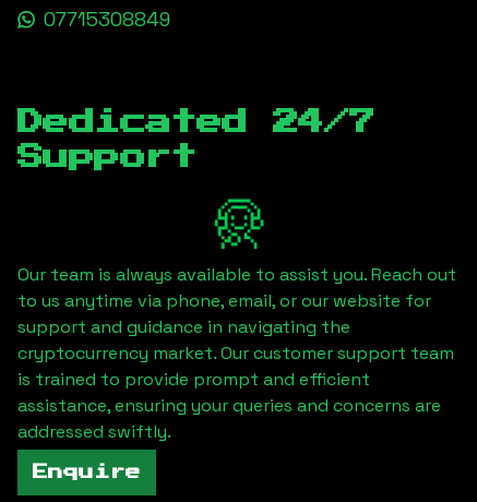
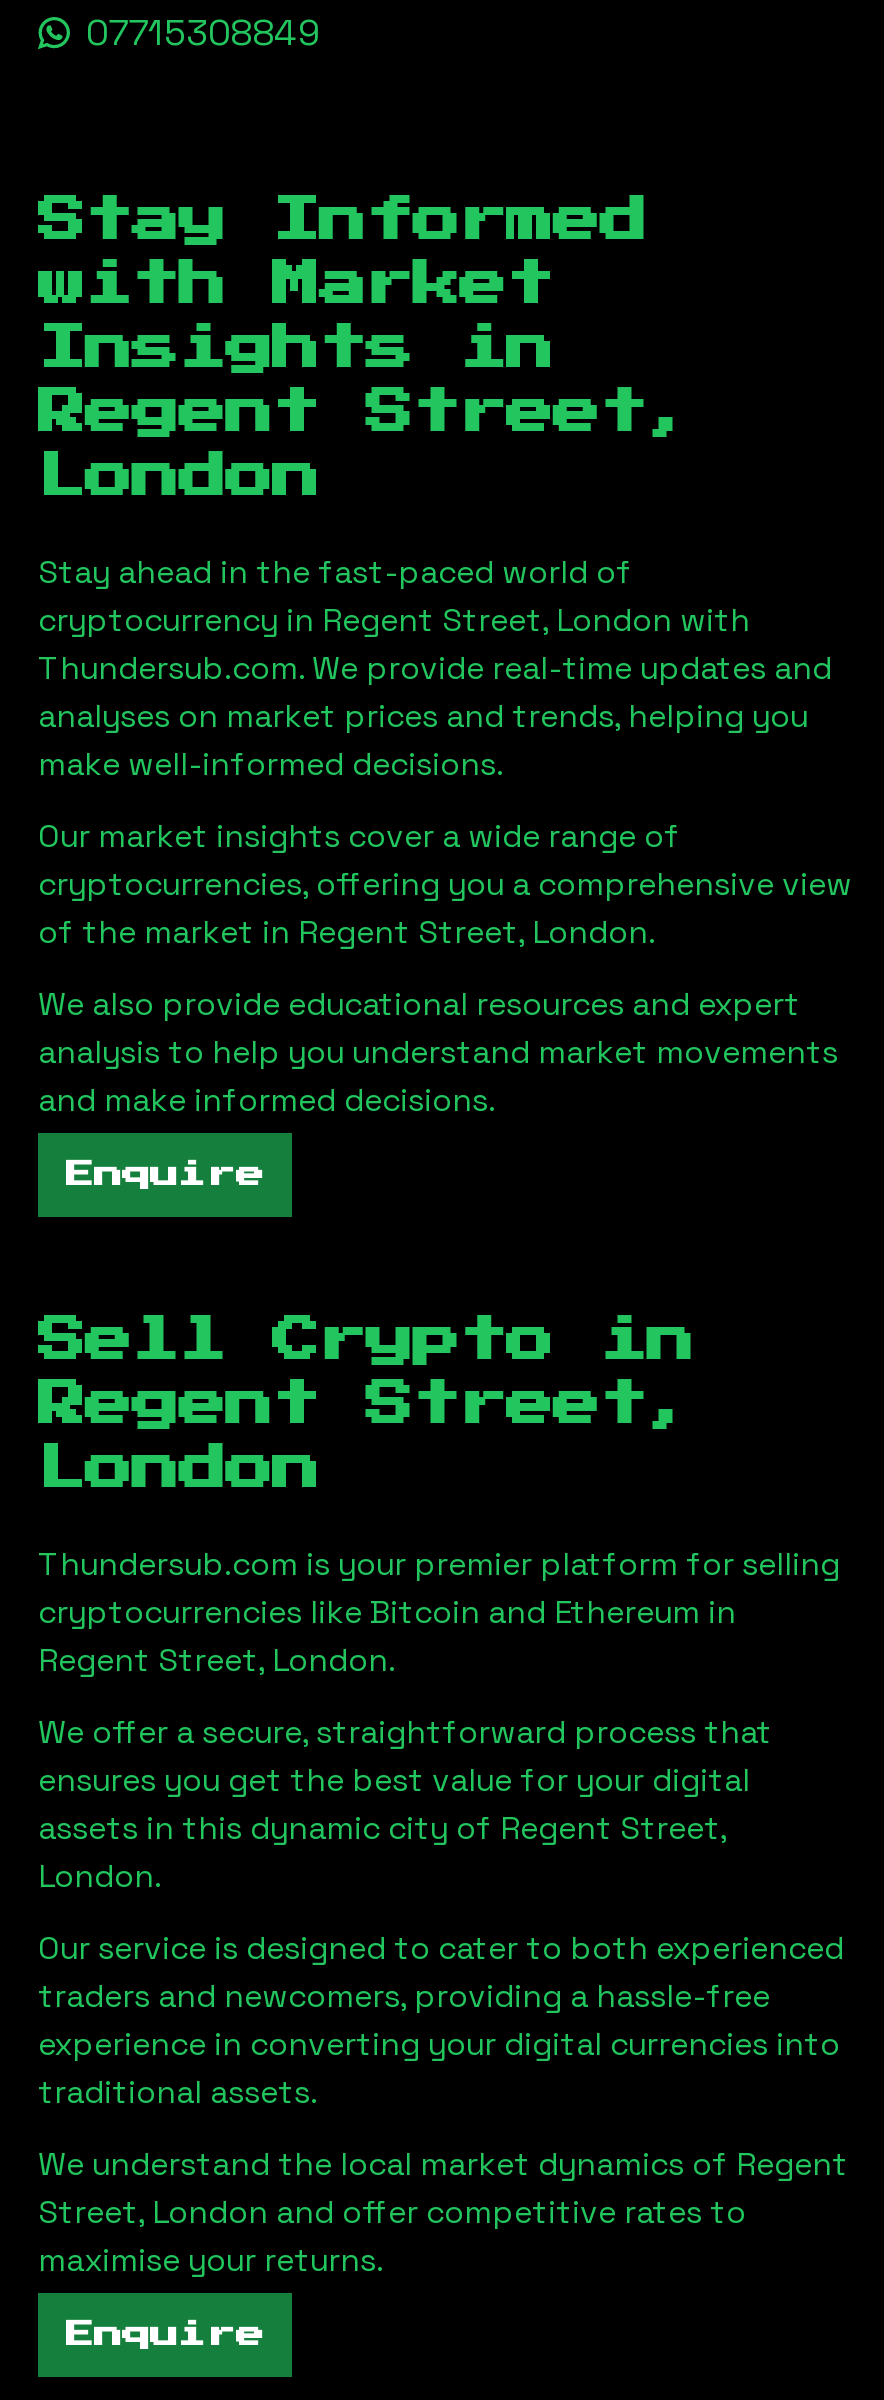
[17,109,375,170] Dedicated 24/7 | Support -> [38,197,852,1189] Stay Informed | with Market | Insights in | Regent Street, | London | Stay ahead in the fast-paced world of | cryptocurrency in Regent Street, London with | Thundersub.com. We provide real-time updates and | analyses on market prices and trends, helping you | make well-informed decisions. | Our market insights cover a wide range of | cryptocurrencies, offering you a comprehensive view | of the market in Regent Street, London. | We also provide educational resources and expert | analysis to help you understand market movements | and make informed decisions. | Enquire
[17,263,456,443] Our team is always available to assist you. Reach out | to us anytime via phone, email, or our website for | support and guidance in navigating the | cryptocurrency market. Our customer support team | is trained to provide prompt and efficient | assistance, ensuring your queries and concerns are | addressed swiftly. -> [38,1317,848,2281] Sell Crypto in | Regent Street, | London | Thundersub.com is your premier platform for selling | cryptocurrencies like Bitcoin and Ethereum in | Regent Street, London. | We offer a secure, straightforward process that | ensures you get the best value for your digital | assets in this dynamic city of Regent Street, | London. | Our service is designed to cater to both experienced | traders and newcomers, providing a hassle-free | experience in converting your digital currencies into | traditional assets. | We understand the local market dynamics of Regent | Street, London and offer competitive rates to | maximise your returns.

